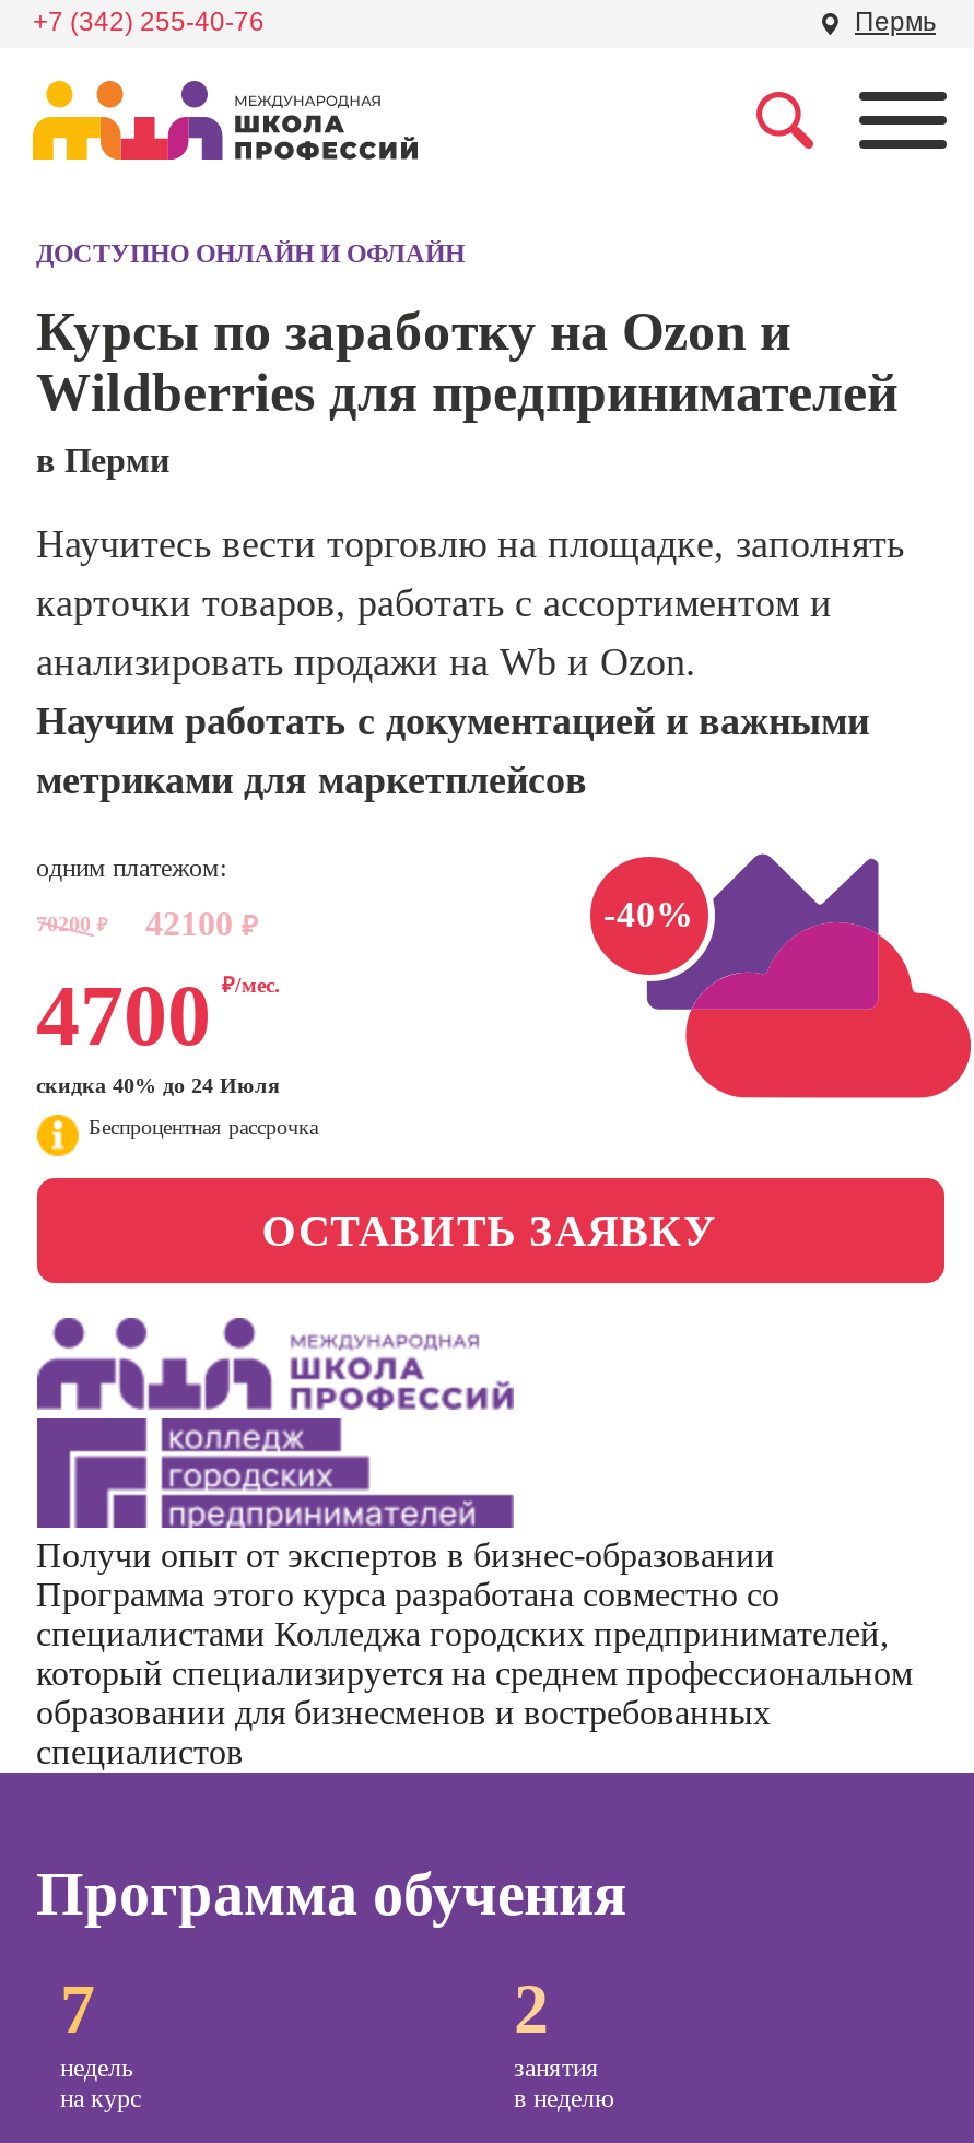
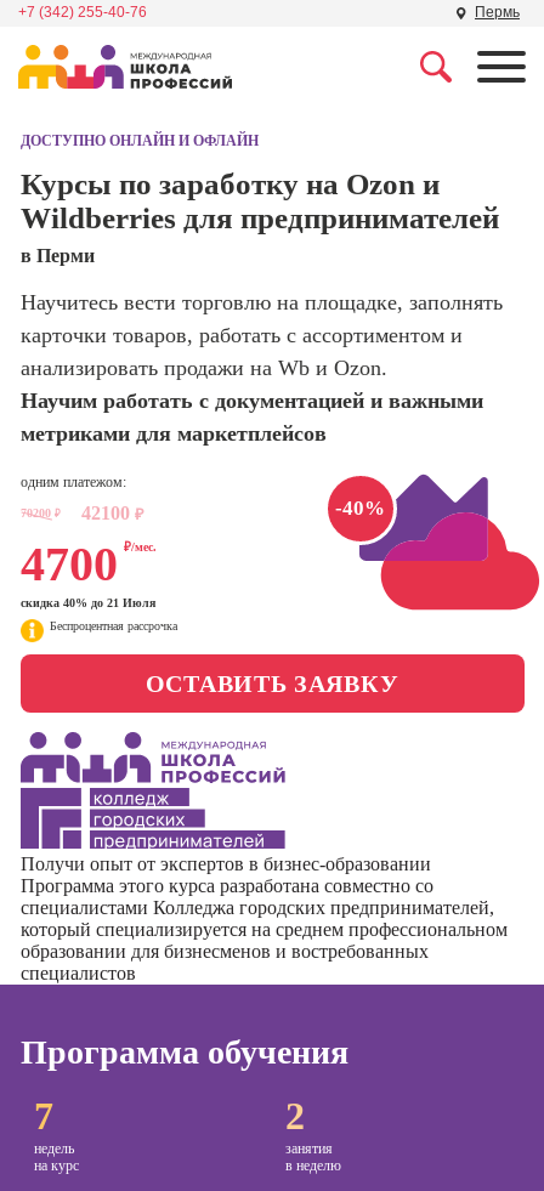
[36,1073,279,1097] скидка 40% до 24 Июля -> [20,596,155,609] скидка 40% до 21 Июля

